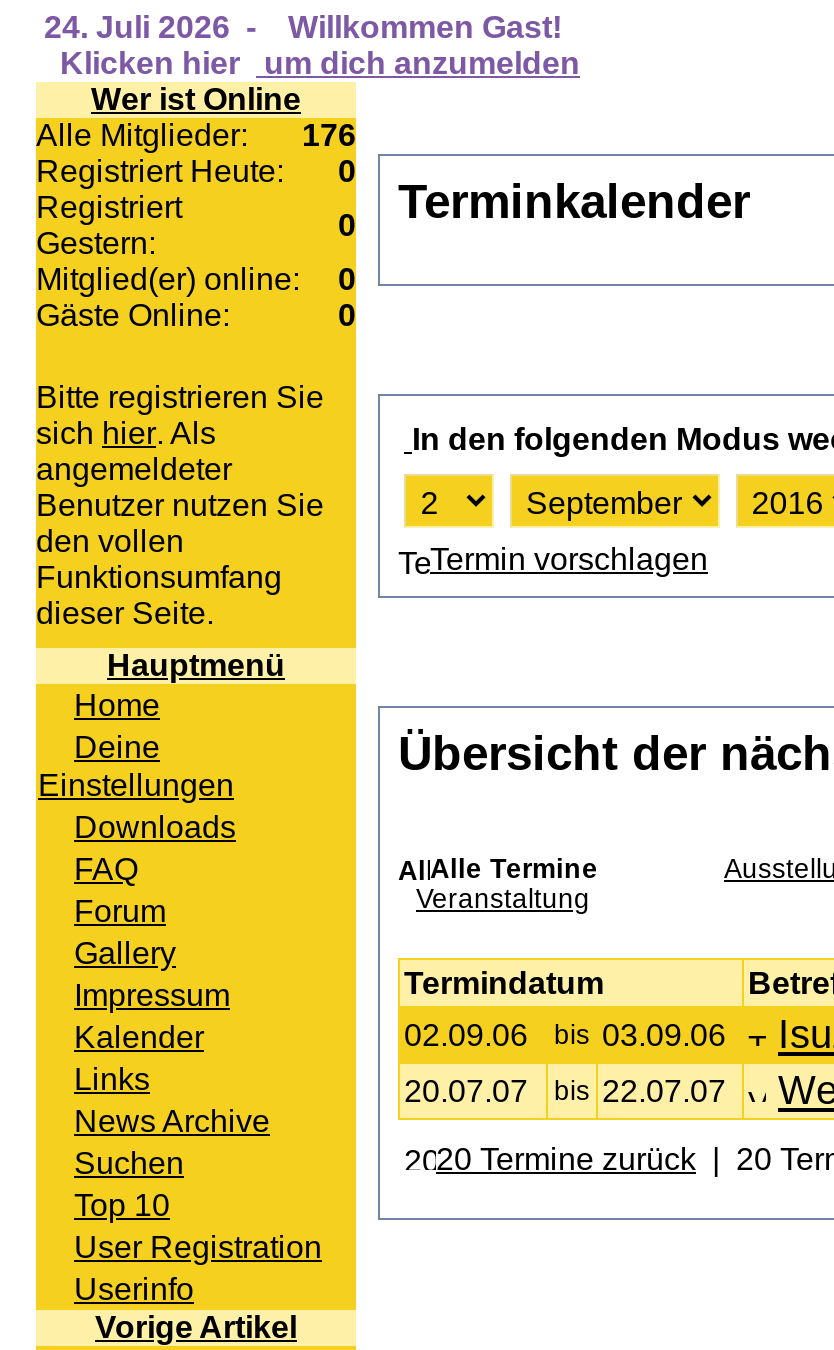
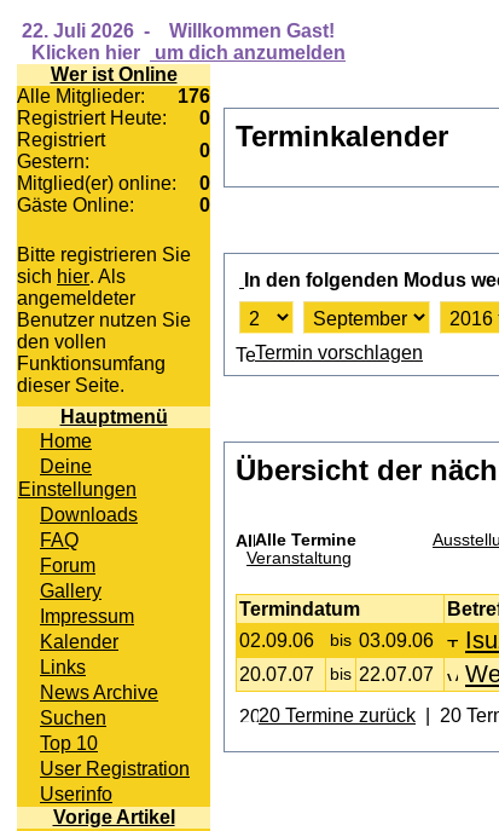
[44,10,562,44] 24. Juli 2026 - Willkommen Gast! -> [22,21,335,41] 22. Juli 2026 - Willkommen Gast!

